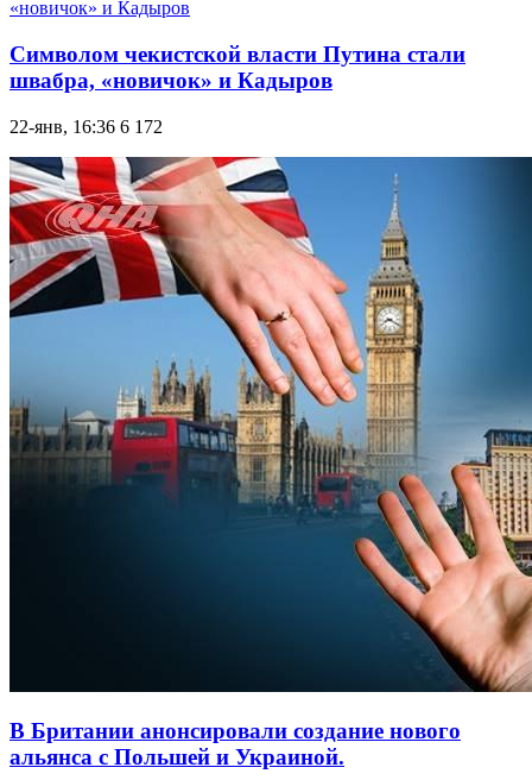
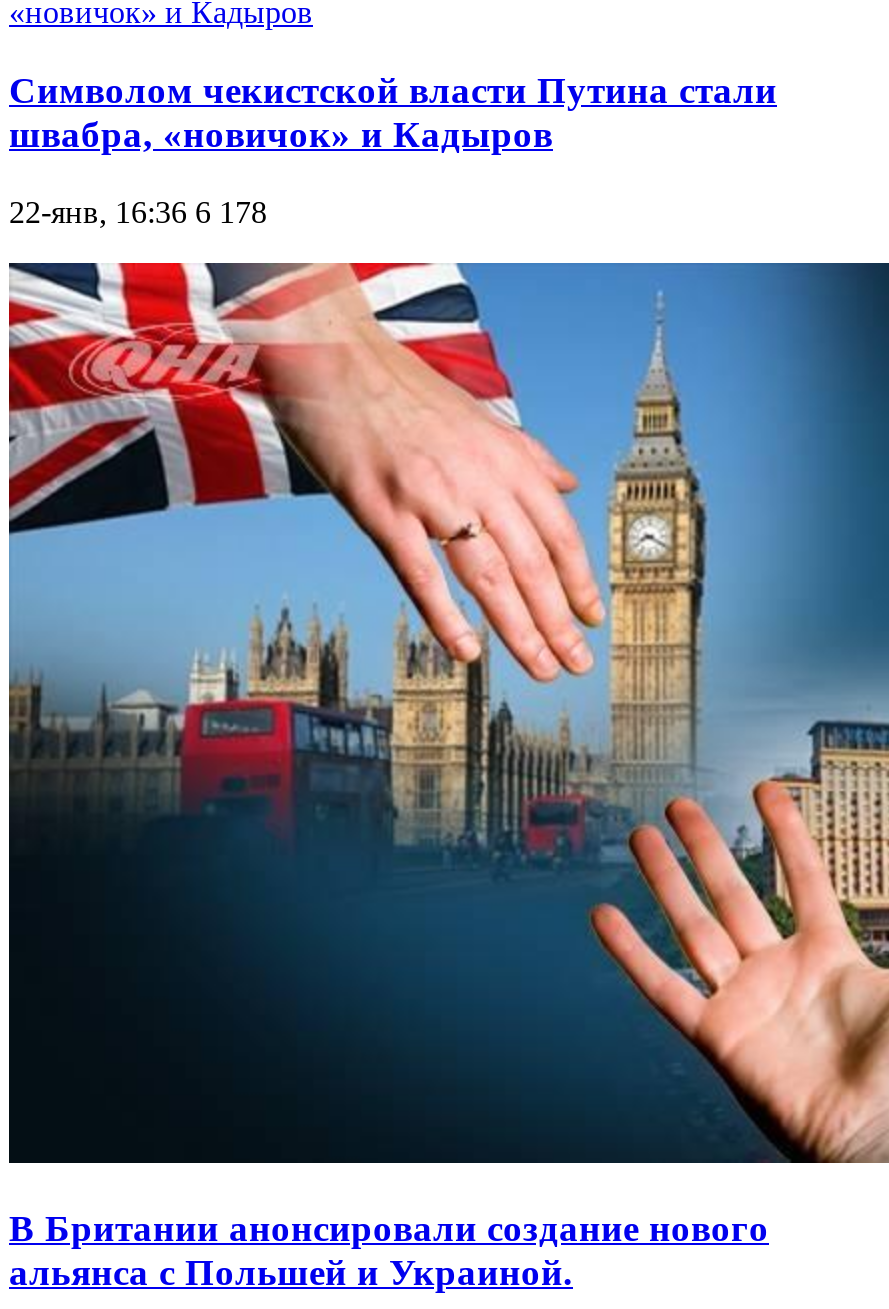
[9,116,163,136] 22-янв, 16:36 6 172 -> [9,194,267,228] 22-янв, 16:36 6 178

